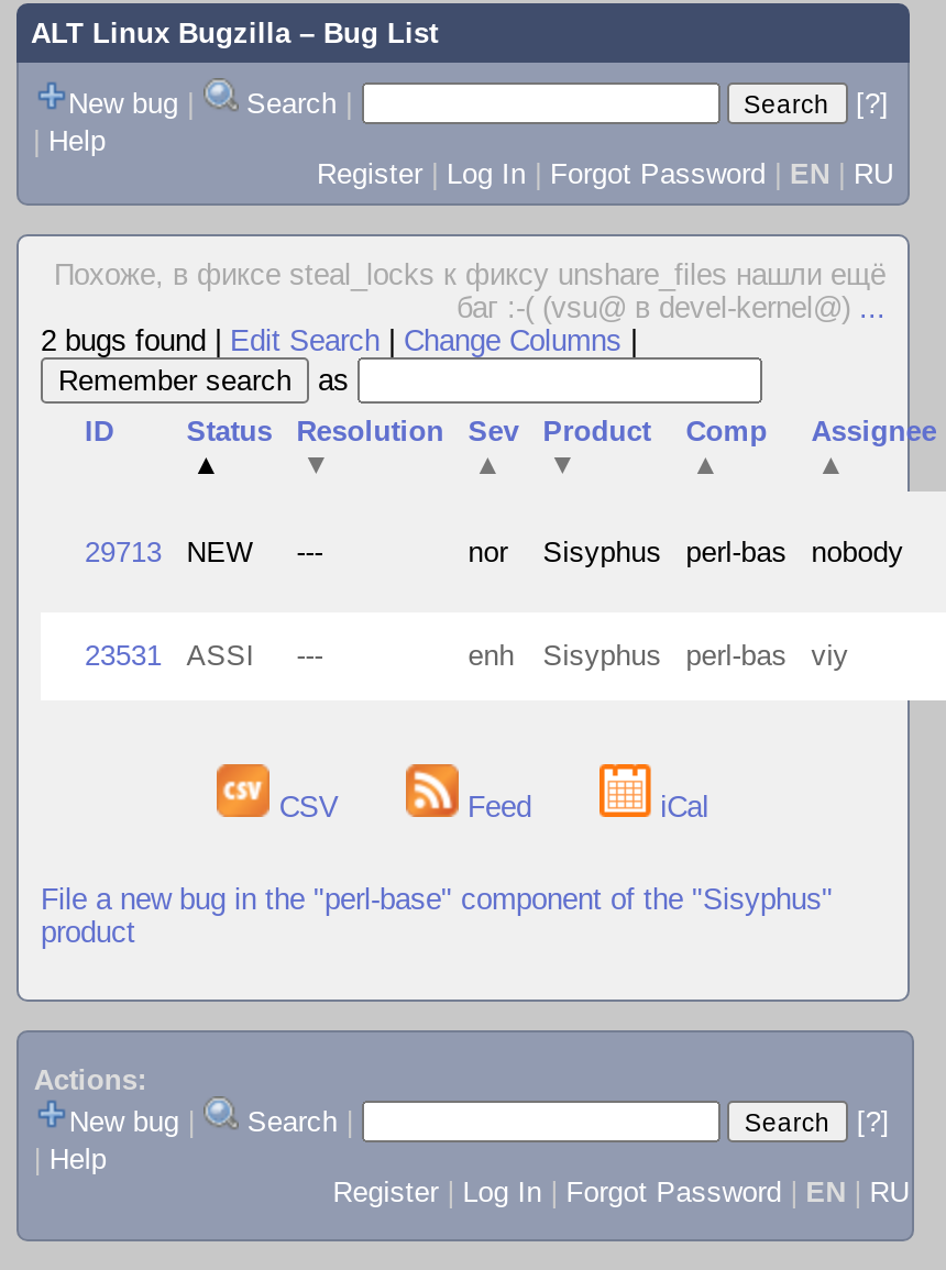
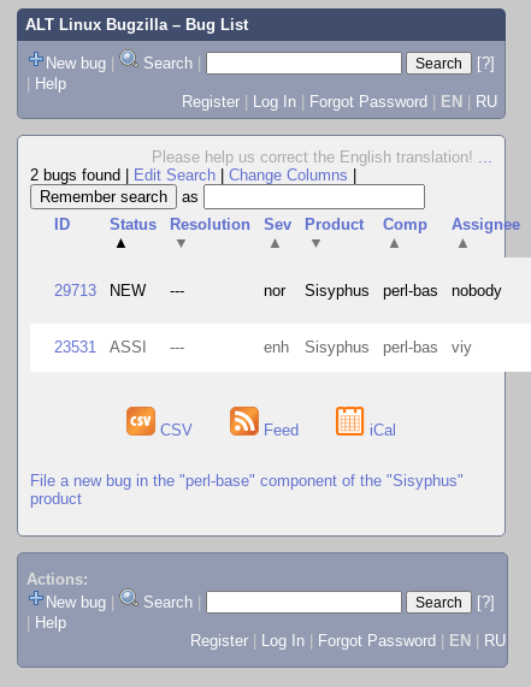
[54,258,886,324] Похоже, в фиксе steal_locks к фиксу unshare_files нашли ещё | баг :-( (vsu@ в devel-kernel@)... -> [152,148,492,166] Please help us correct the English translation!...

